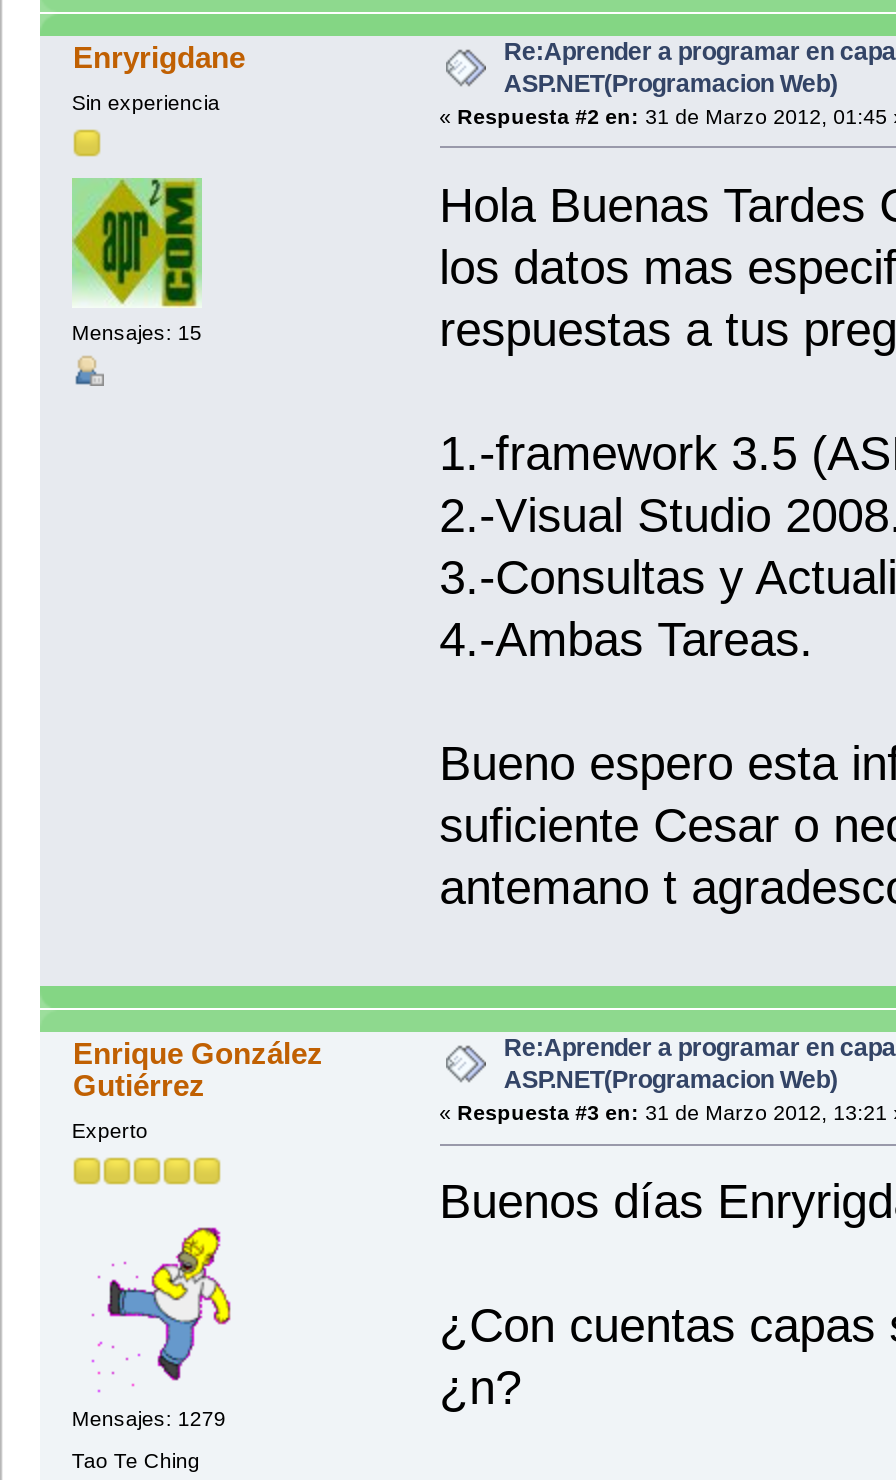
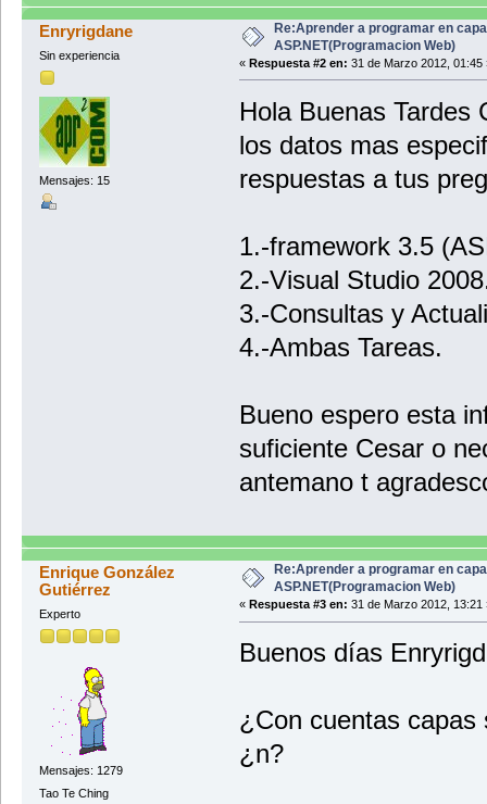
[92,1226,232,1392] [image] -> [52,666,125,756] [image]

